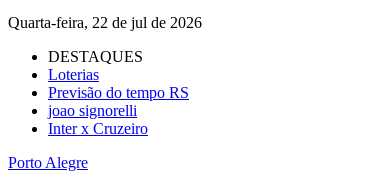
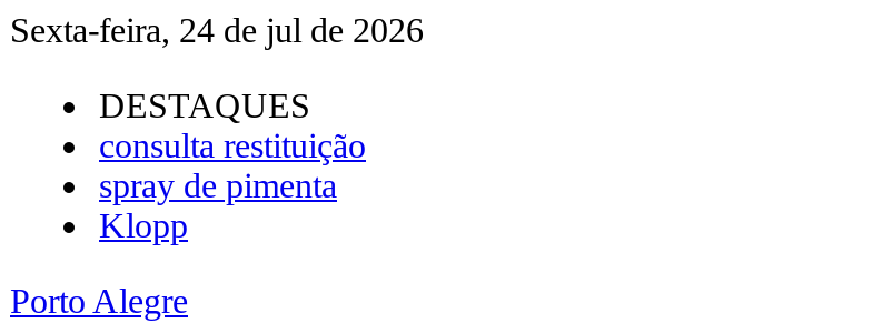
[8,14,202,31] Quarta-feira, 22 de jul de 2026 -> [10,11,424,49] Sexta-feira, 24 de jul de 2026
[48,66,189,137] Loterias | Previsão do tempo RS | joao signorelli | Inter x Cruzeiro -> [99,127,366,244] consulta restituição | spray de pimenta | Klopp

